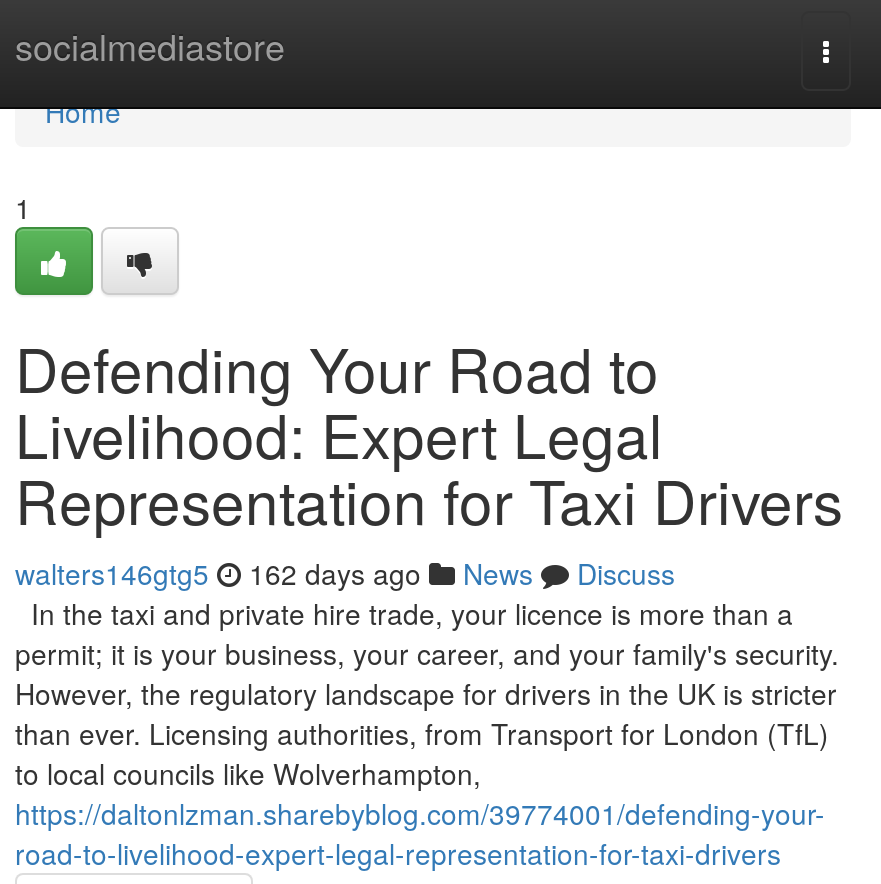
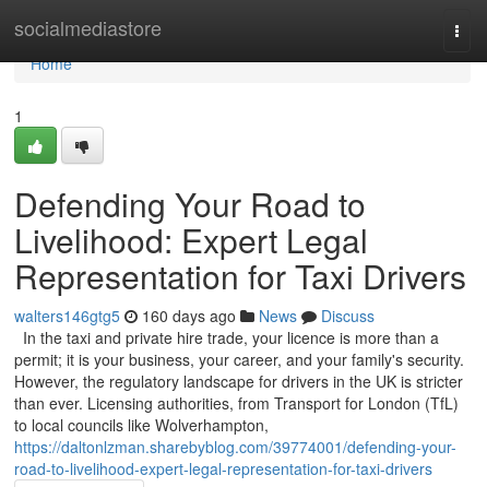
[15,553,675,593] walters146gtg5 162 days ago News Discuss -> [14,305,375,326] walters146gtg5 160 days ago News Discuss

